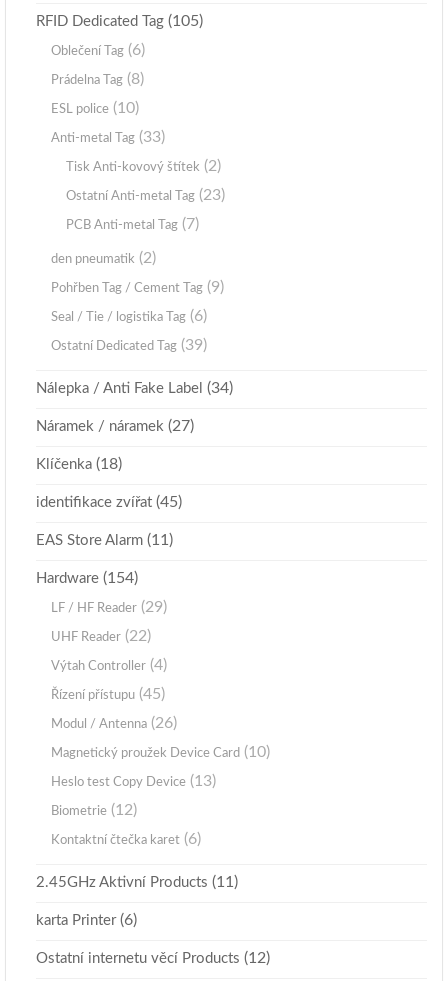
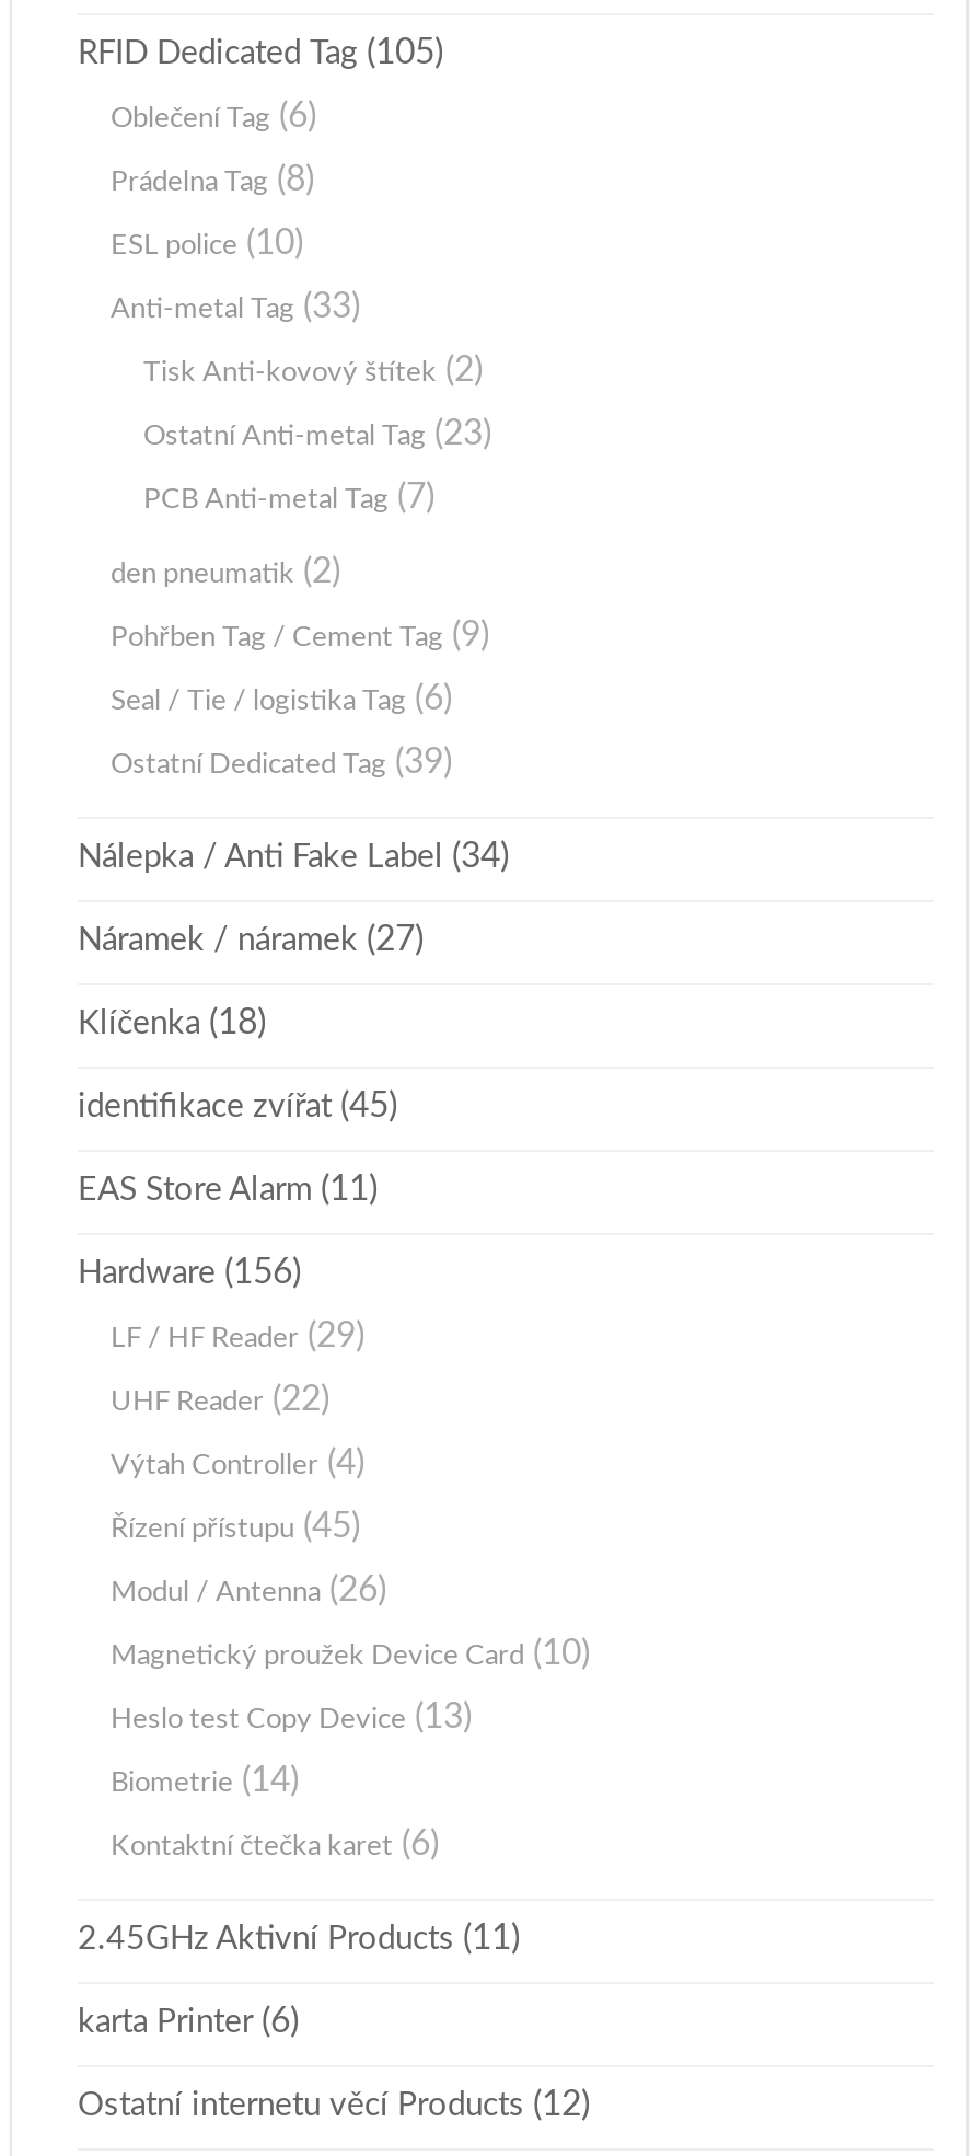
[36,570,138,586] Hardware (154) -> [78,1255,301,1290] Hardware (156)
[51,802,137,818] Biometrie (12) -> [111,1763,299,1798] Biometrie (14)

